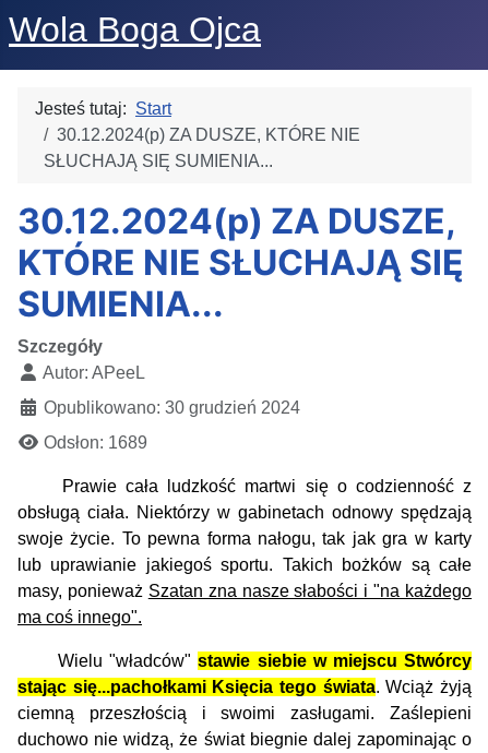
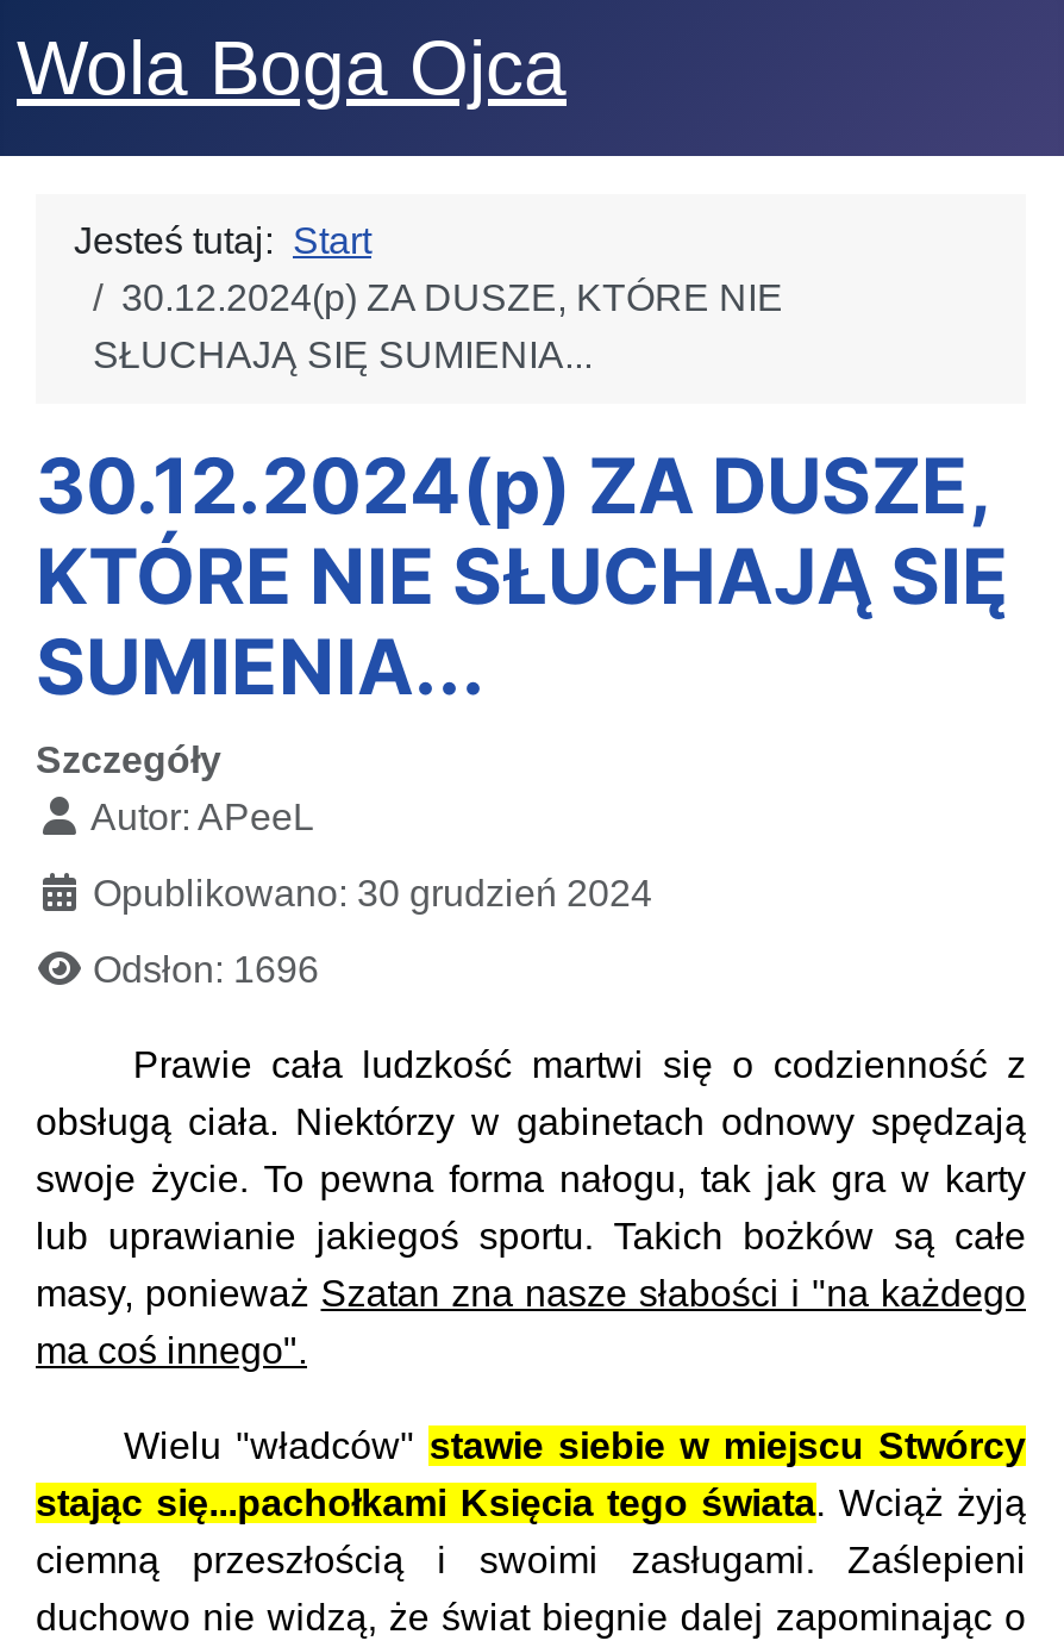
[44,433,147,452] Odsłon: 1689 -> [93,949,319,990] Odsłon: 1696

